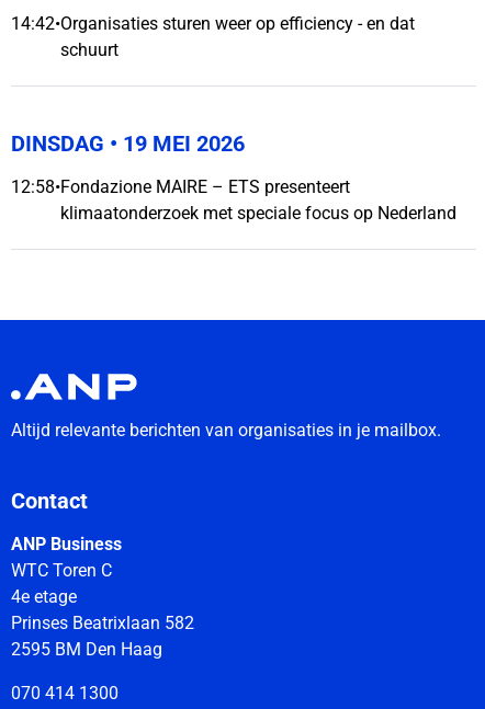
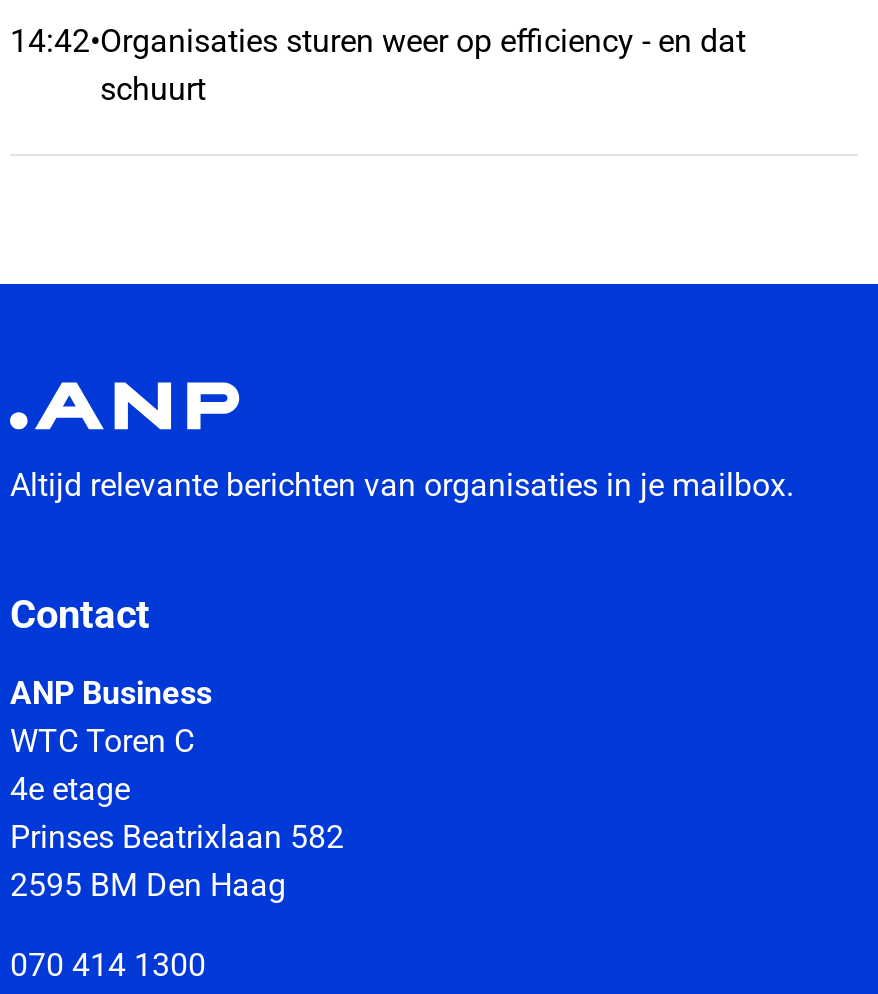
[11,130,456,224] DINSDAG • 19 MEI 2026 | 12:58•Fondazione MAIRE – ETS presenteert | klimaatonderzoek met speciale focus op Nederland -> none

